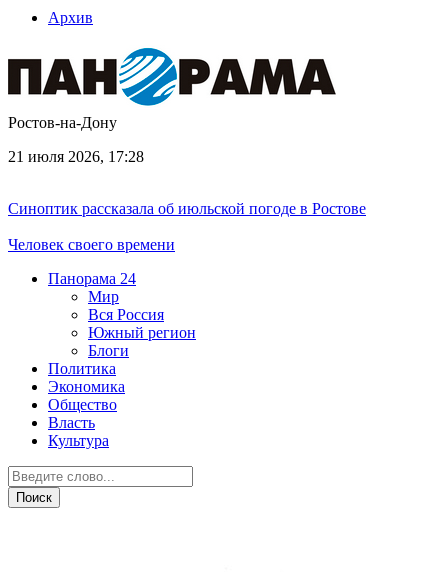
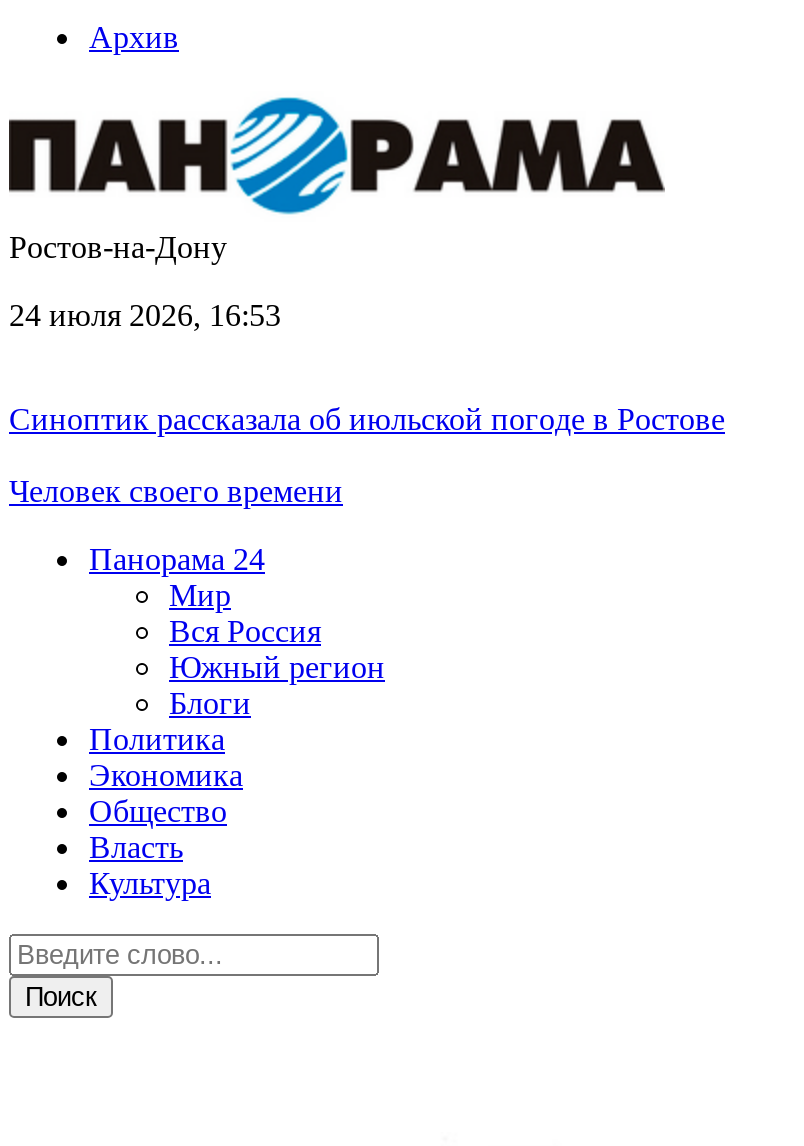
[8,148,144,165] 21 июля 2026, 17:28 -> [9,299,281,333] 24 июля 2026, 16:53

